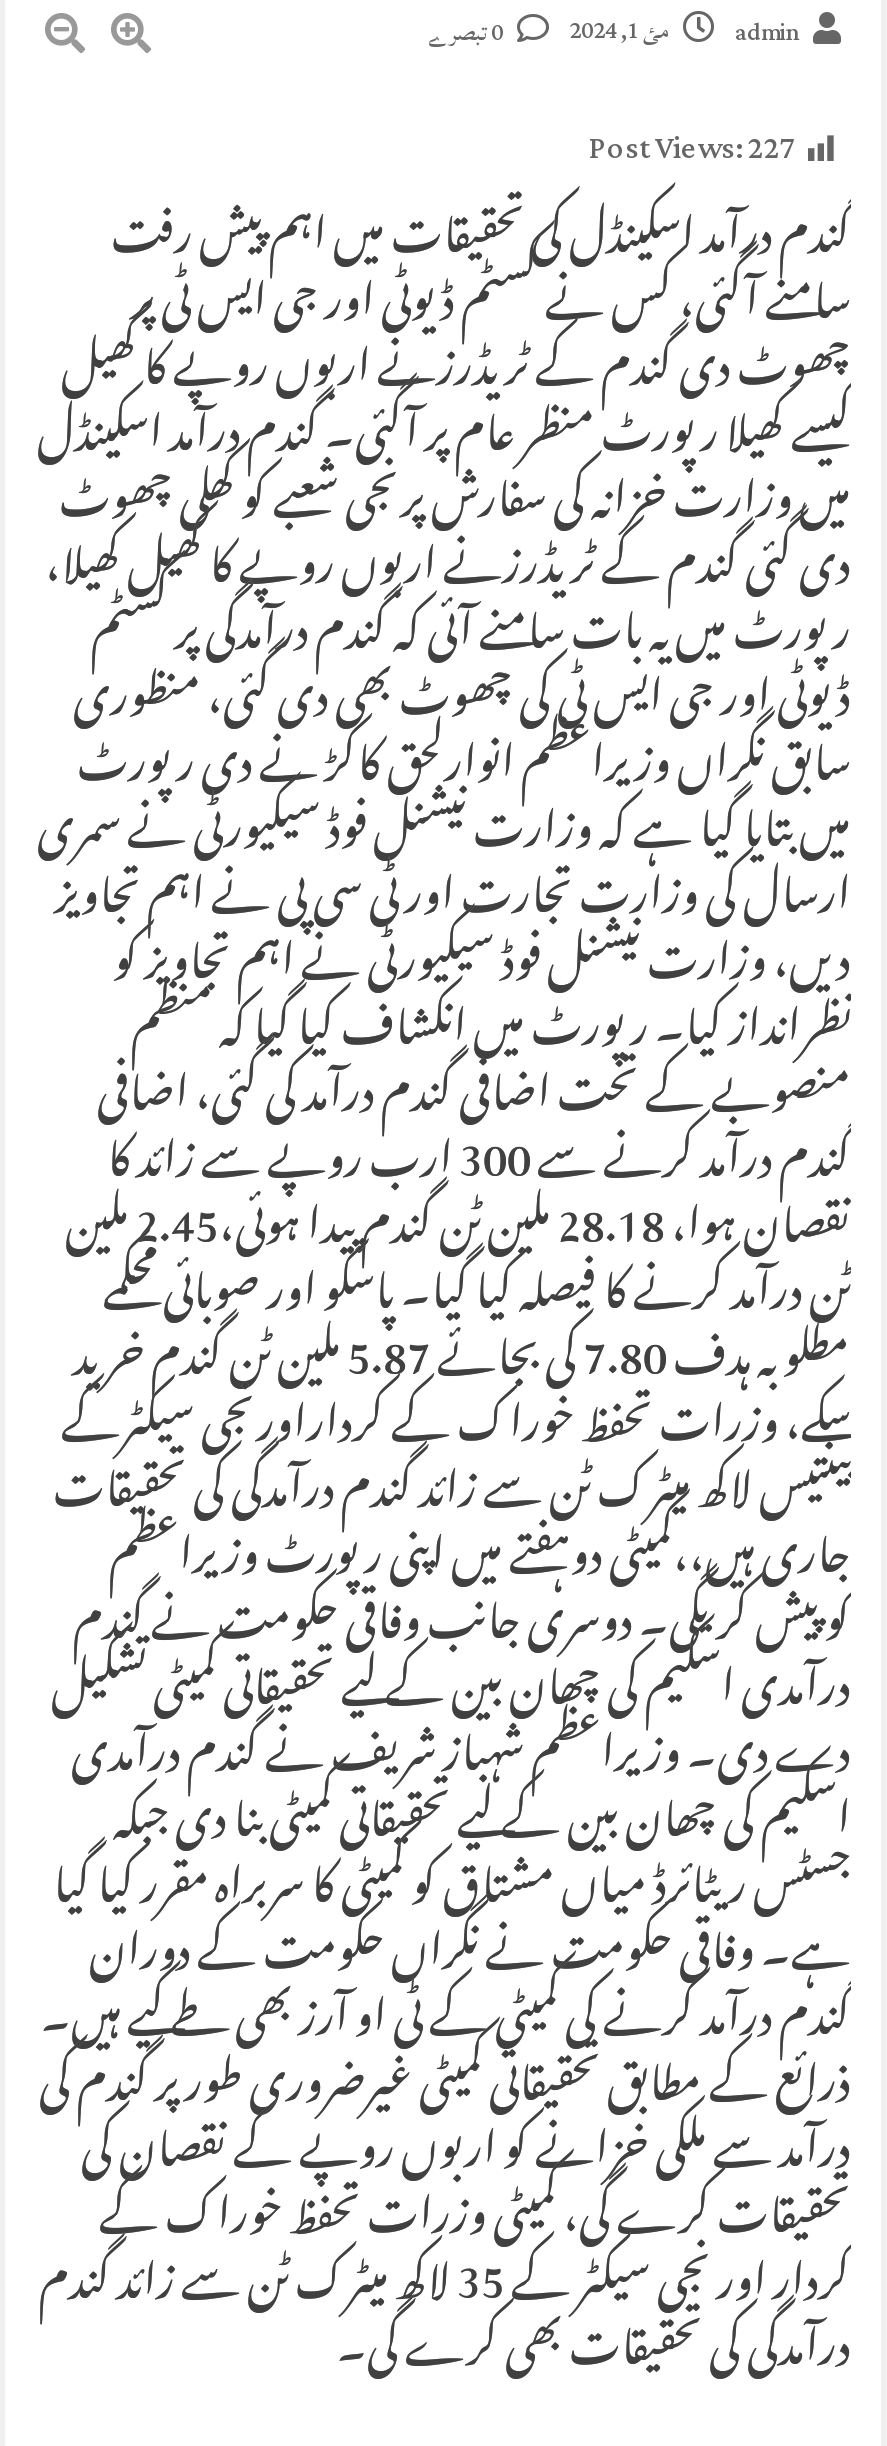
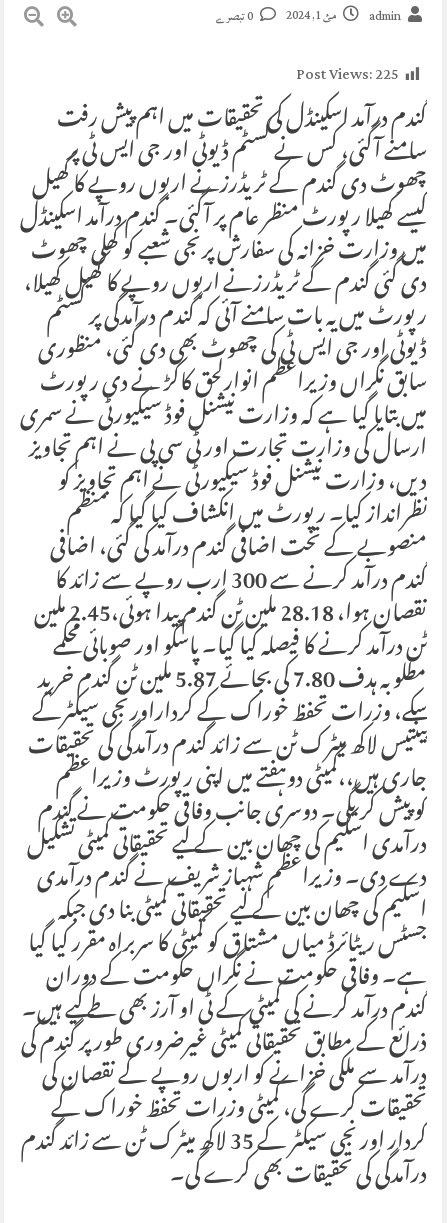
[589,120,795,178] Post Views: 227 -> [296,60,399,89] Post Views: 225

